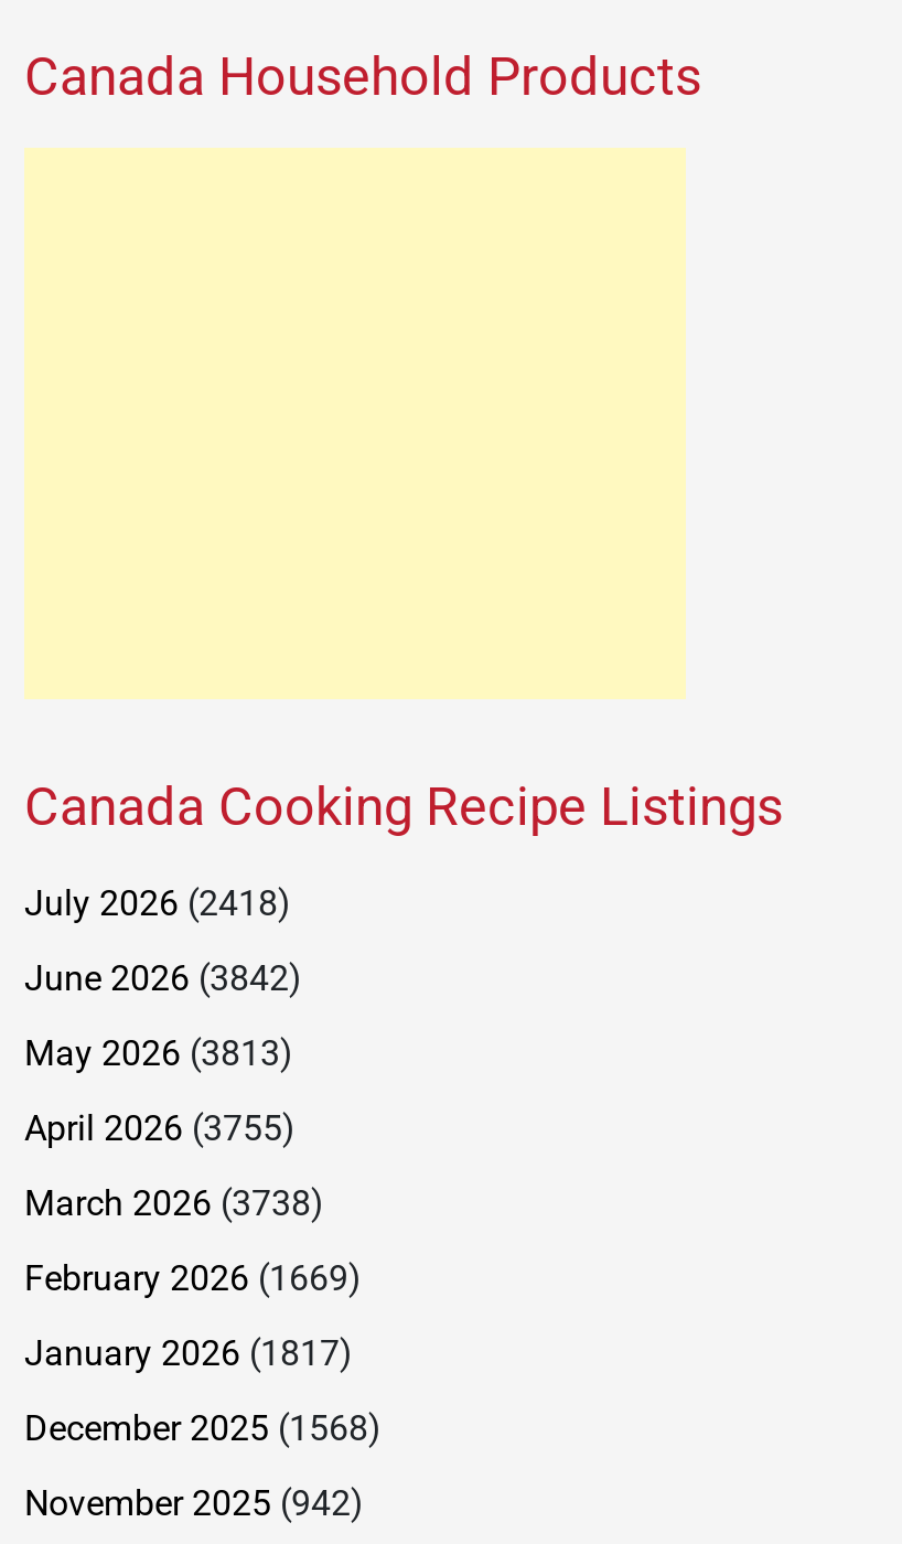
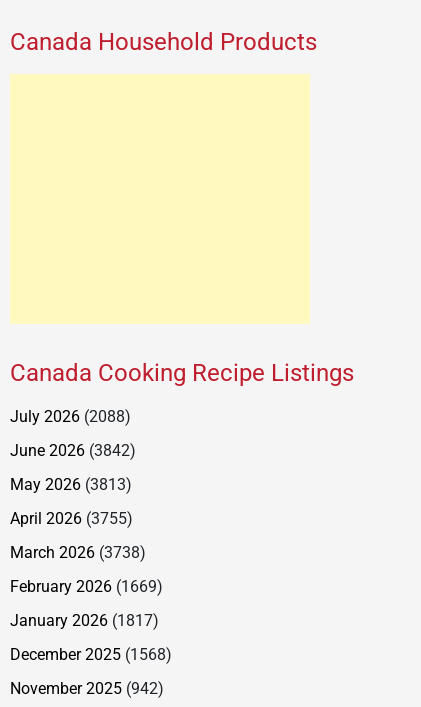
[24,883,291,925] July 2026 (2418) -> [10,407,131,426] July 2026 (2088)

